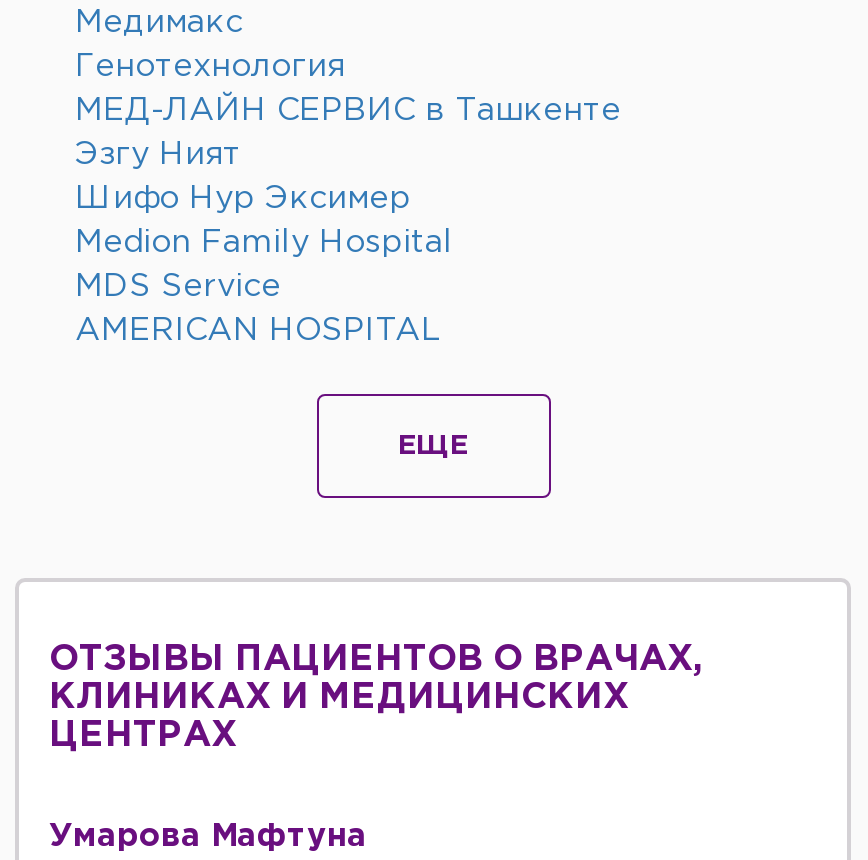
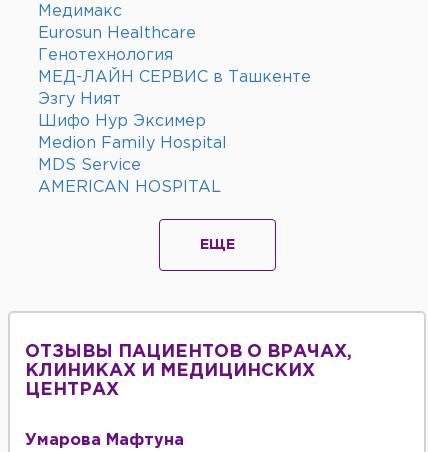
none -> [38,26,196,41] Eurosun Healthcare

